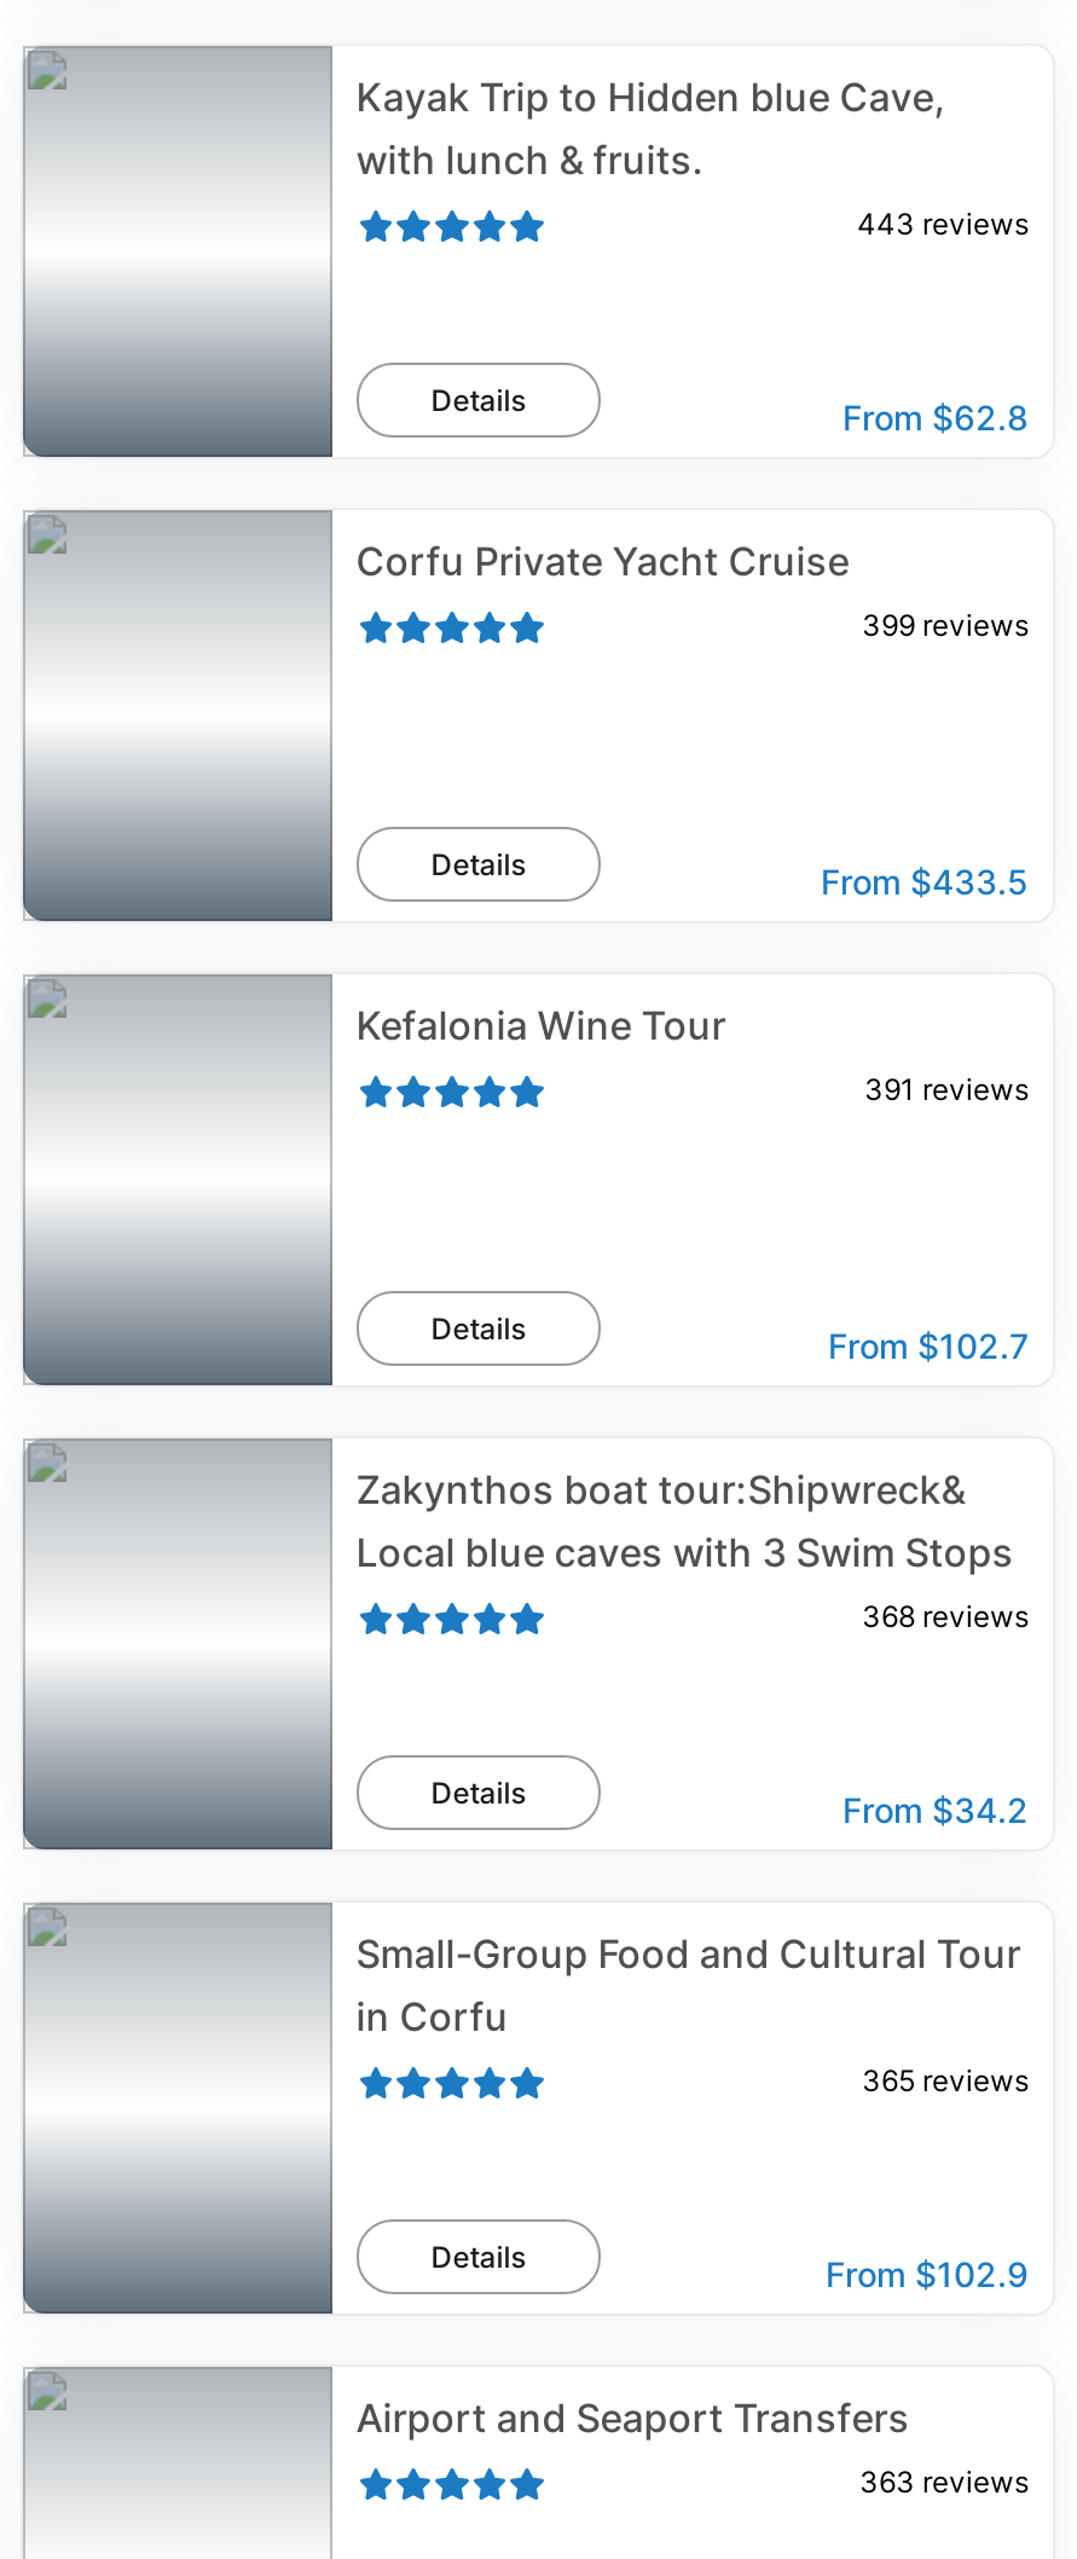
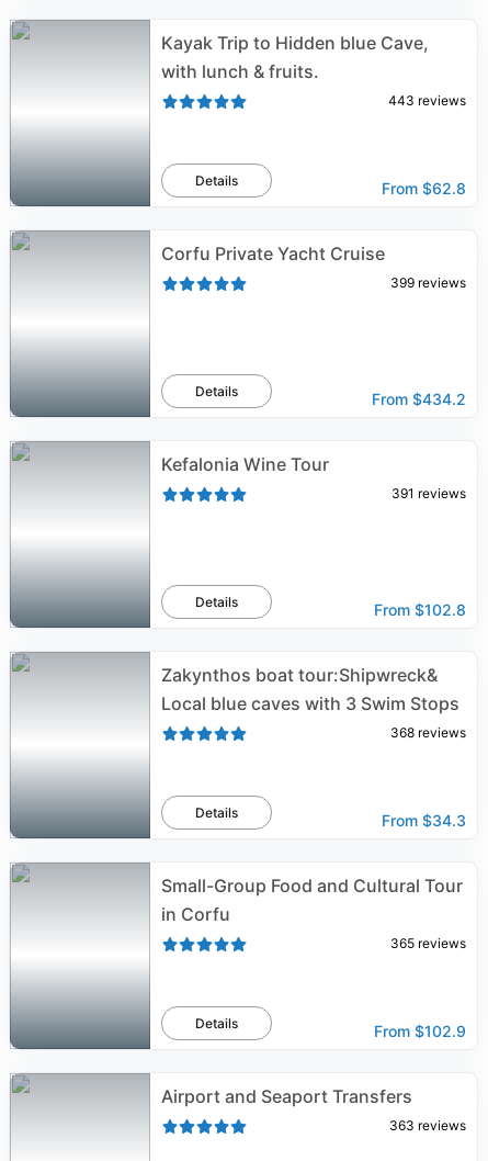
[821,861,1029,902] From $433.5 -> [372,390,466,408] From $434.2
[828,1325,1029,1366] From $102.7 -> [374,600,466,619] From $102.8
[843,1789,1029,1830] From $34.2 -> [382,811,466,830] From $34.3

